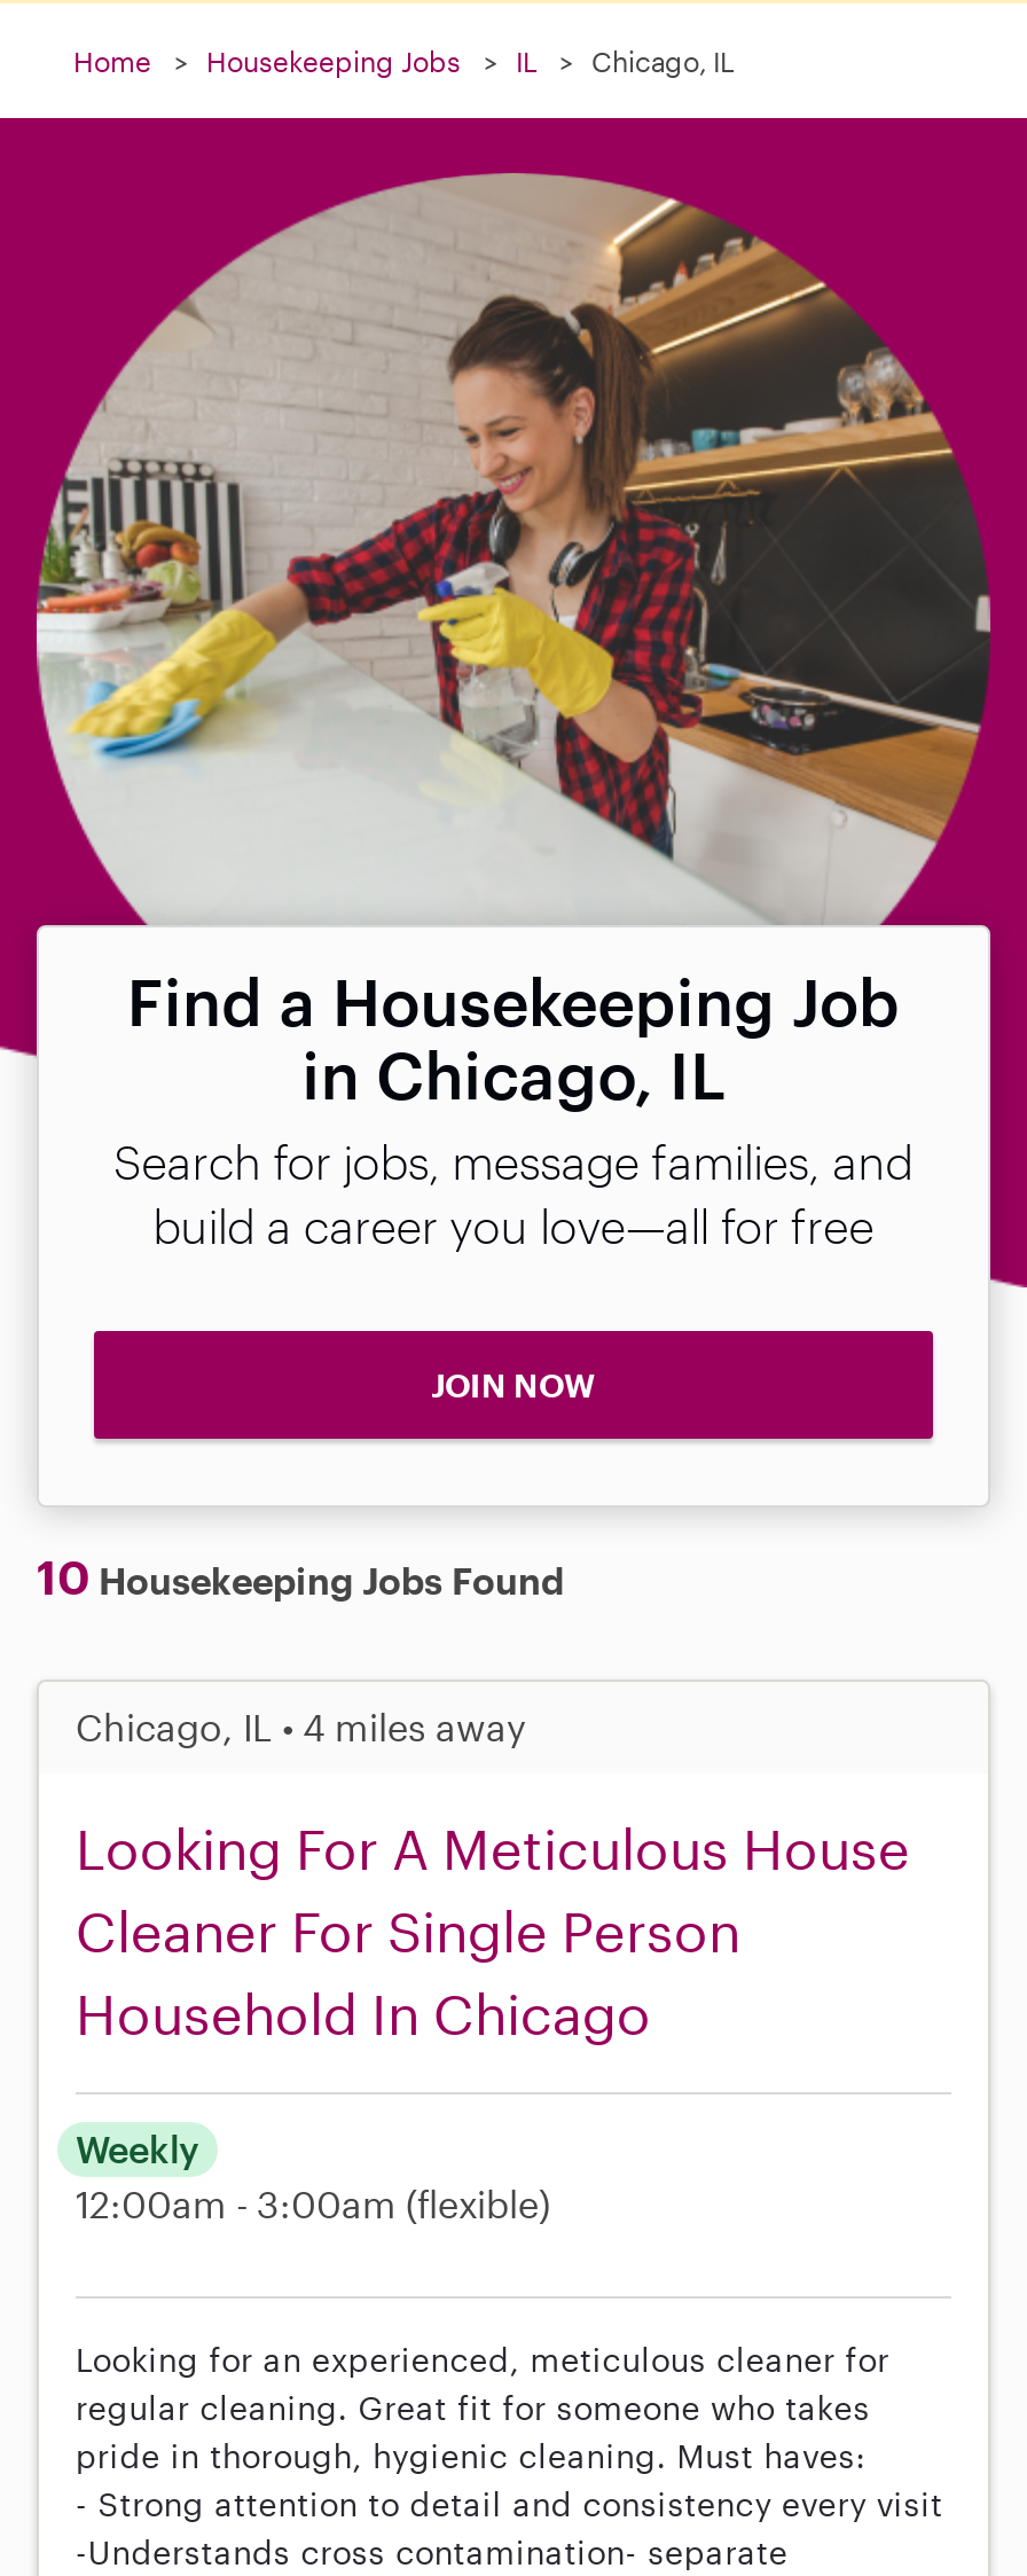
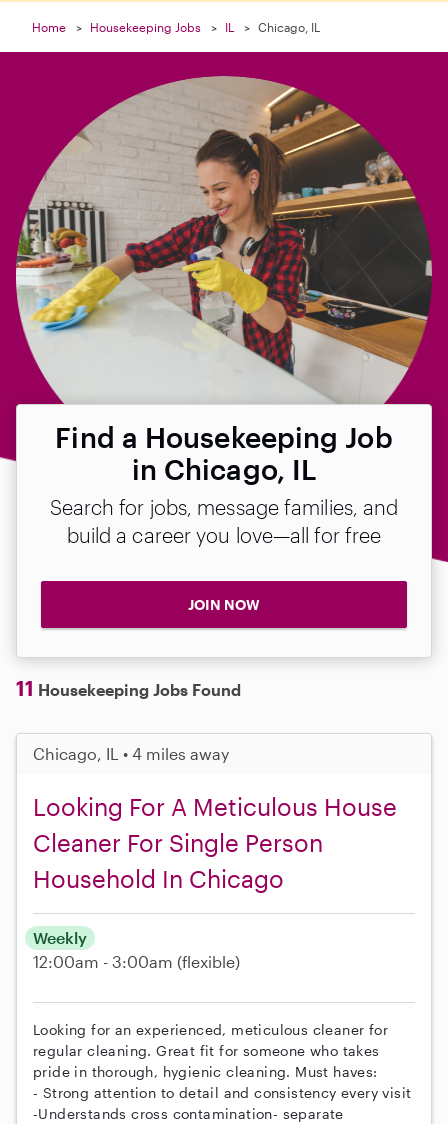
[37,1548,564,1603] 10 Housekeeping Jobs Found -> [16,676,241,700] 11 Housekeeping Jobs Found

